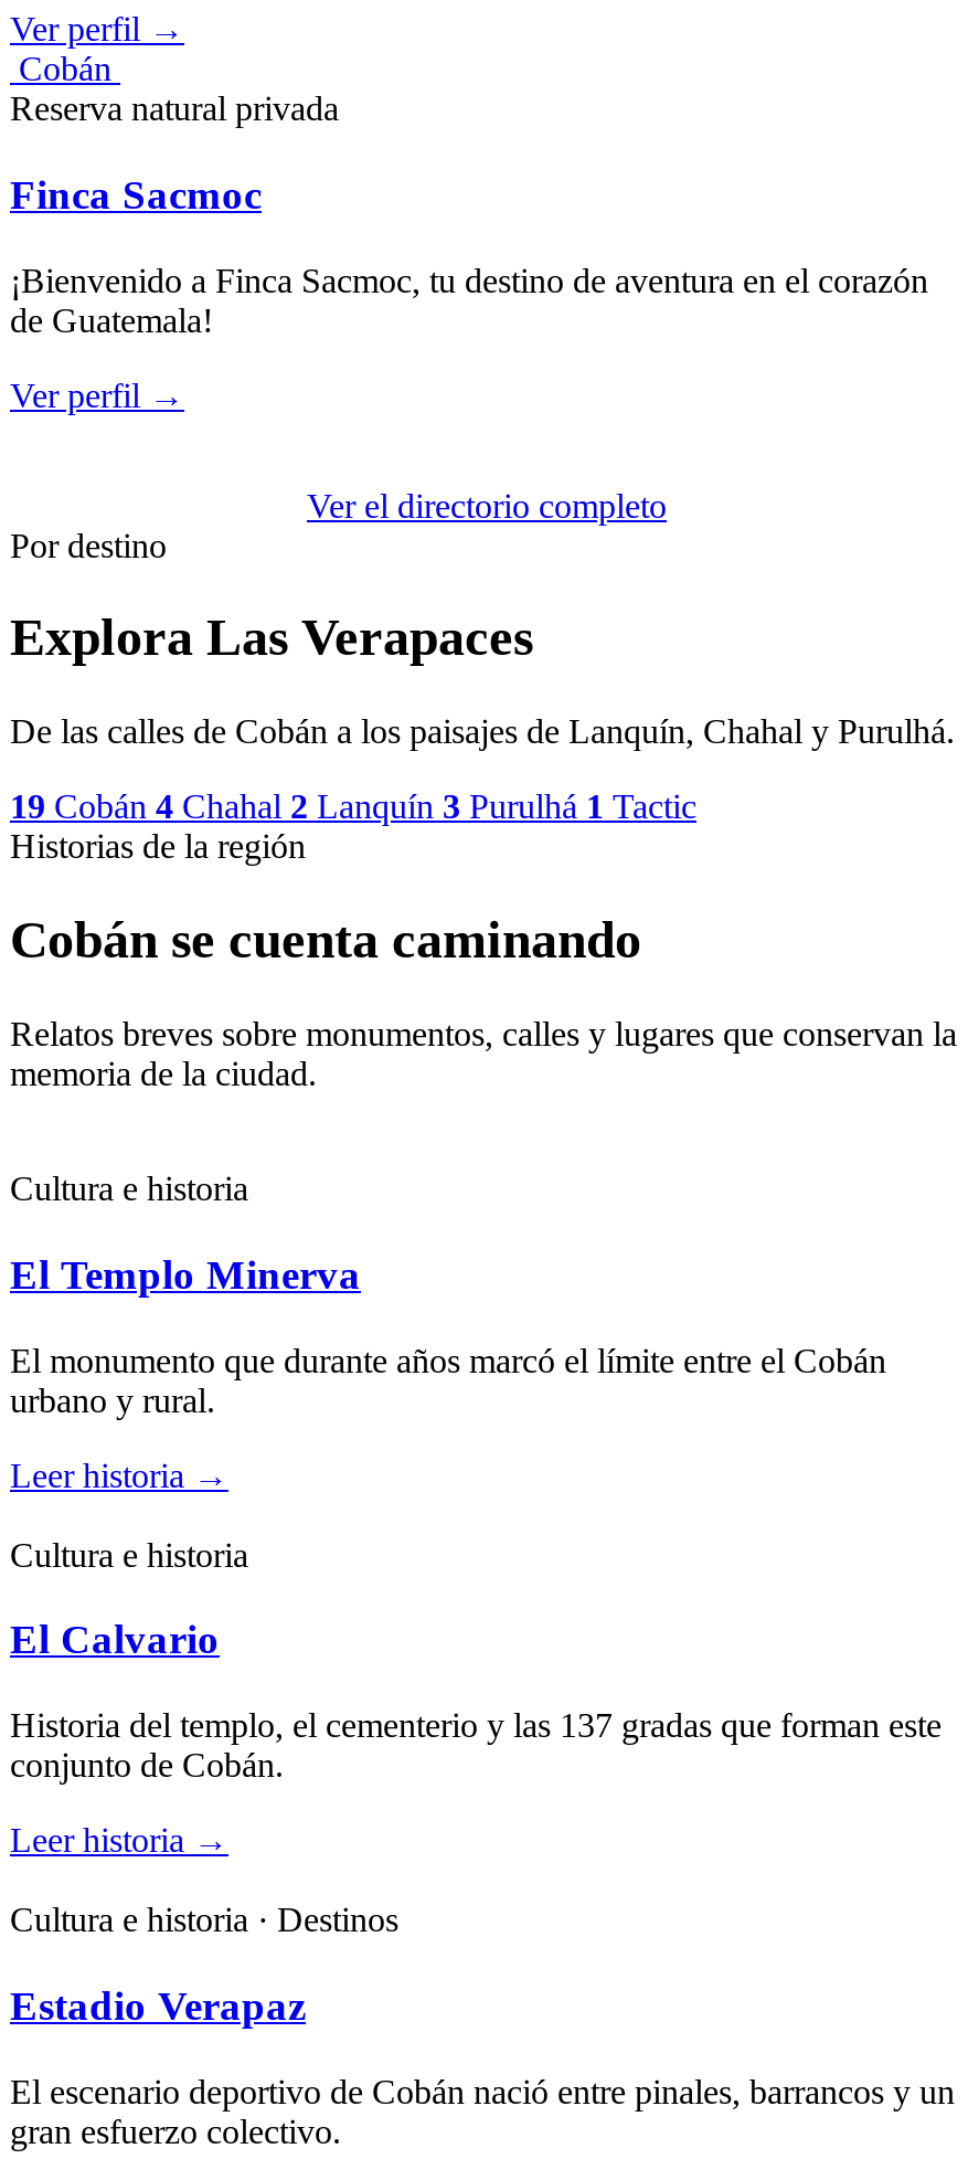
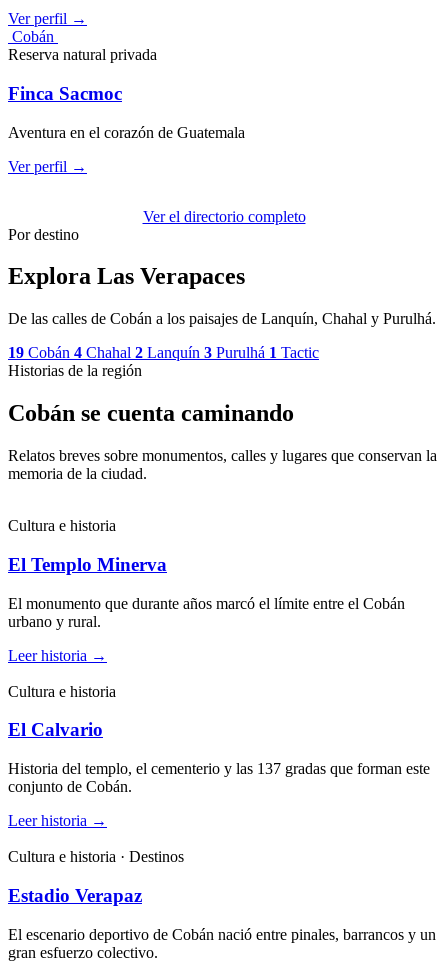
[10,261,928,338] ¡Bienvenido a Finca Sacmoc, tu destino de aventura en el corazón | de Guatemala! -> [8,124,245,141] Aventura en el corazón de Guatemala

